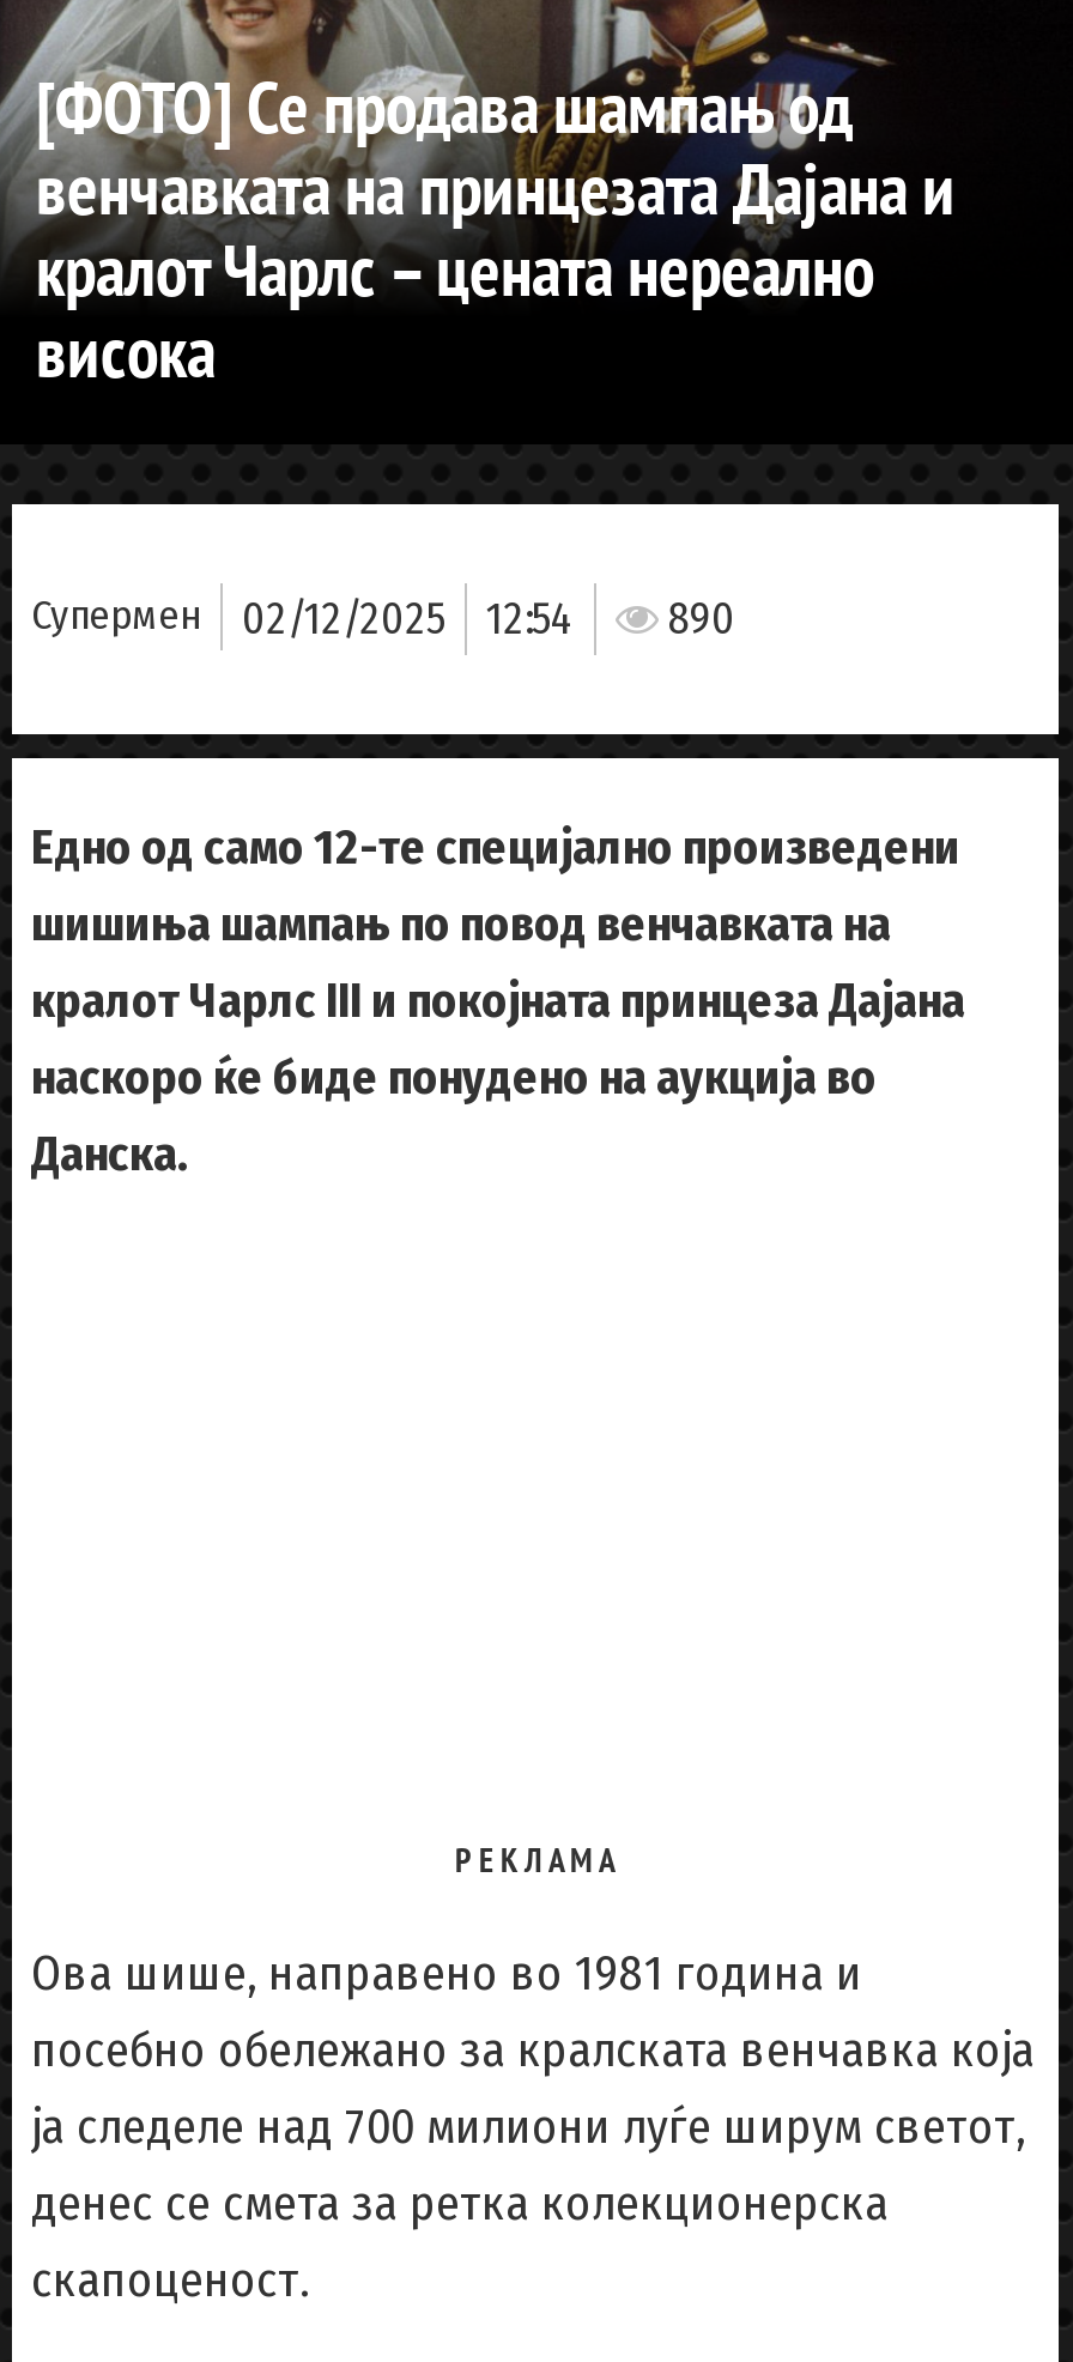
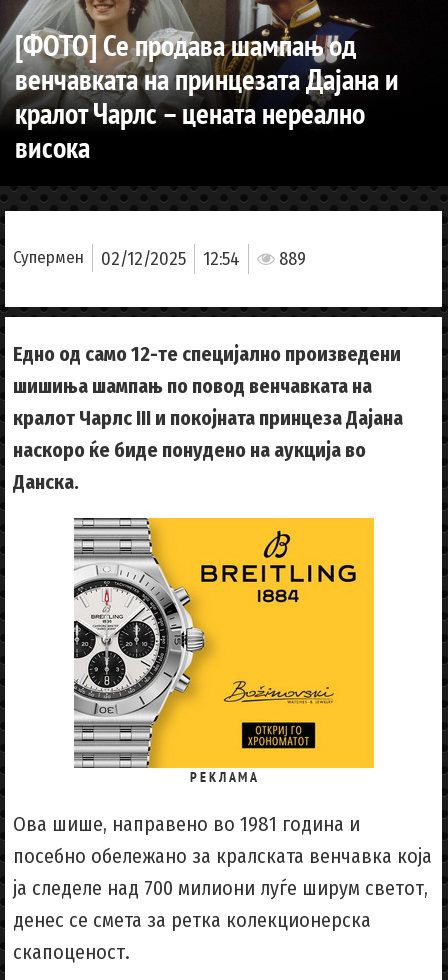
[31,591,735,646] Супермен 02/12/2025 12:54 890 -> [13,247,306,270] Супермен 02/12/2025 12:54 889
none -> [73,517,375,769] [image]

